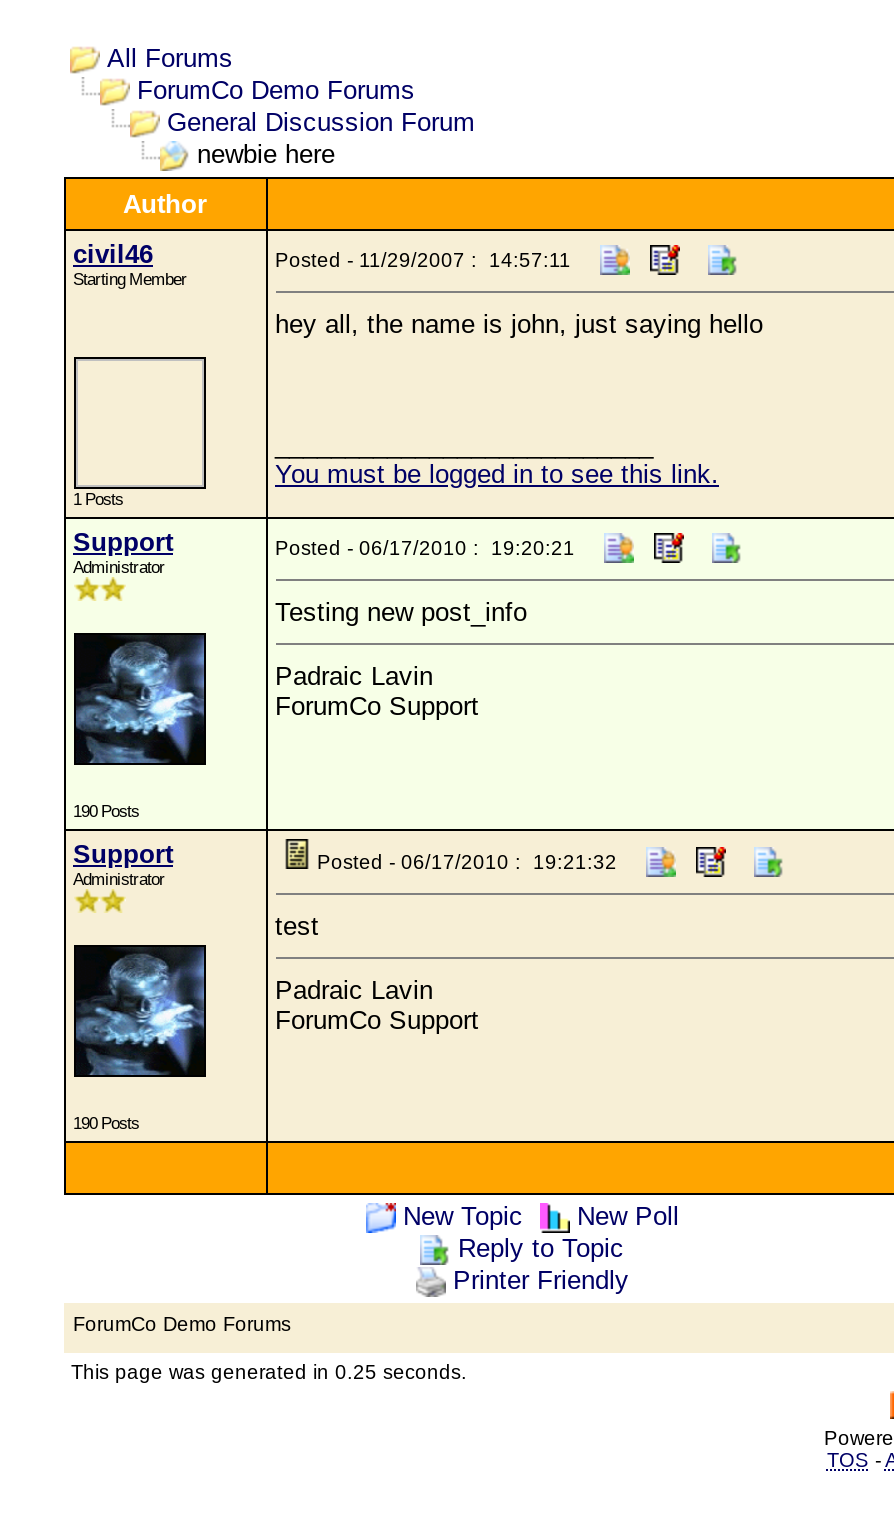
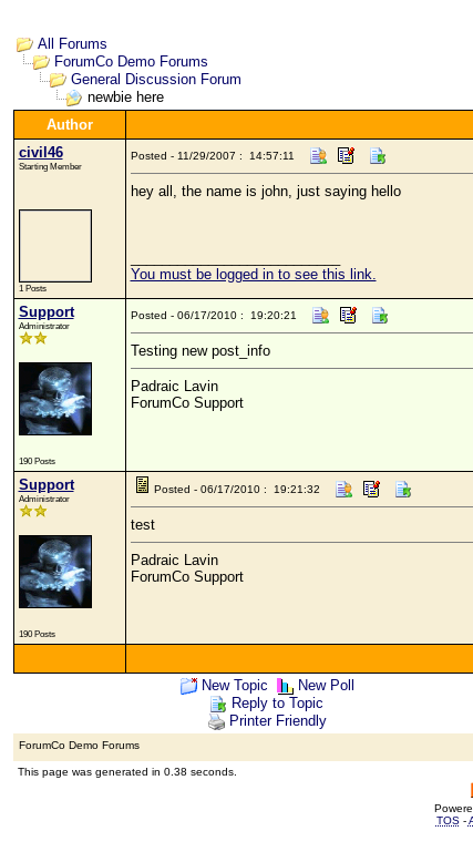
[71,1361,467,1383] This page was generated in 0.25 seconds. -> [17,766,236,778] This page was generated in 0.38 seconds.

